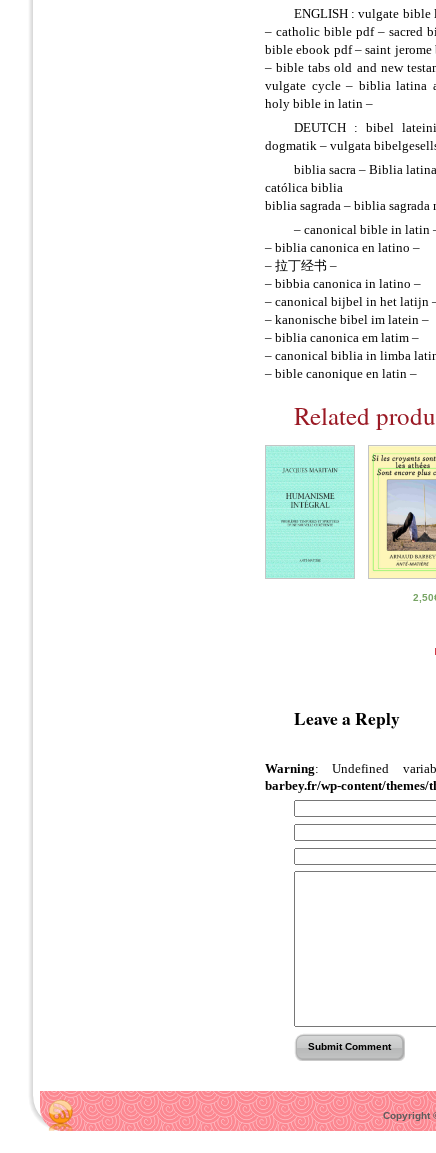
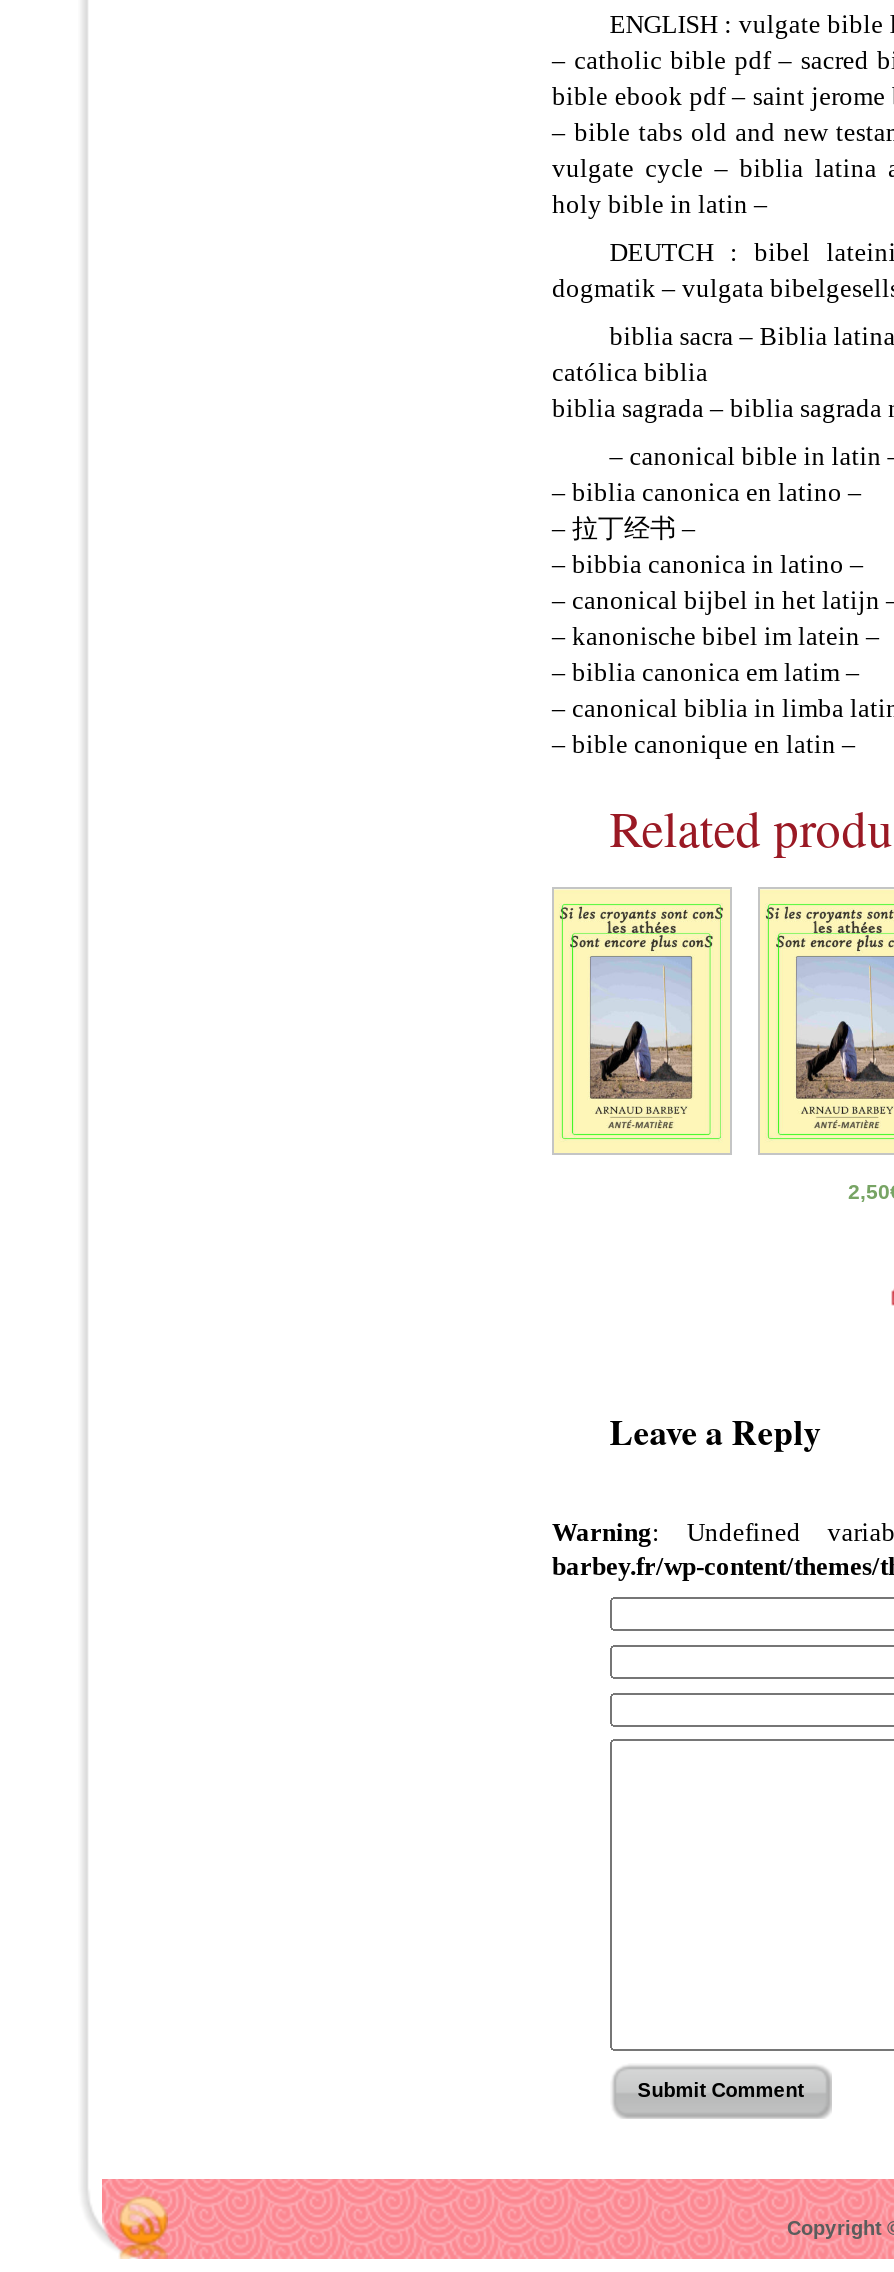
[265,445,355,579] [image] -> [552,887,732,1155] [image]

